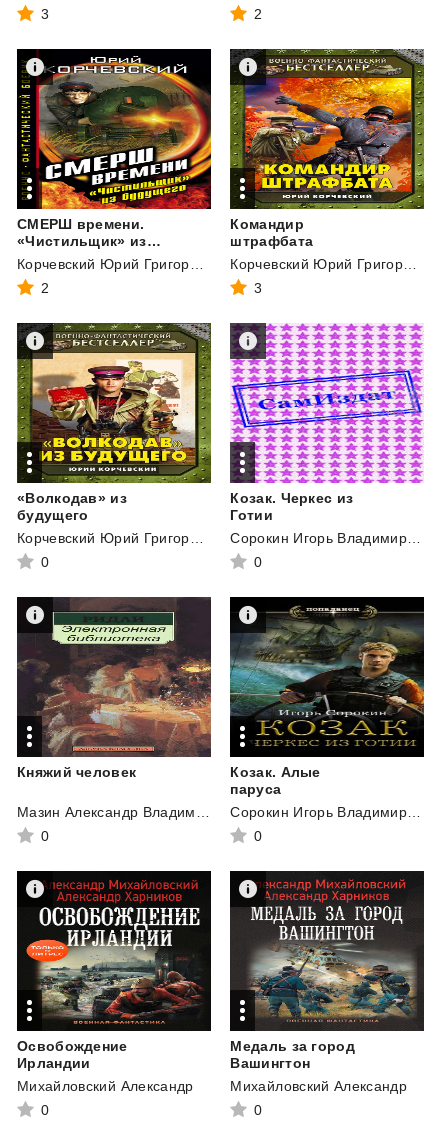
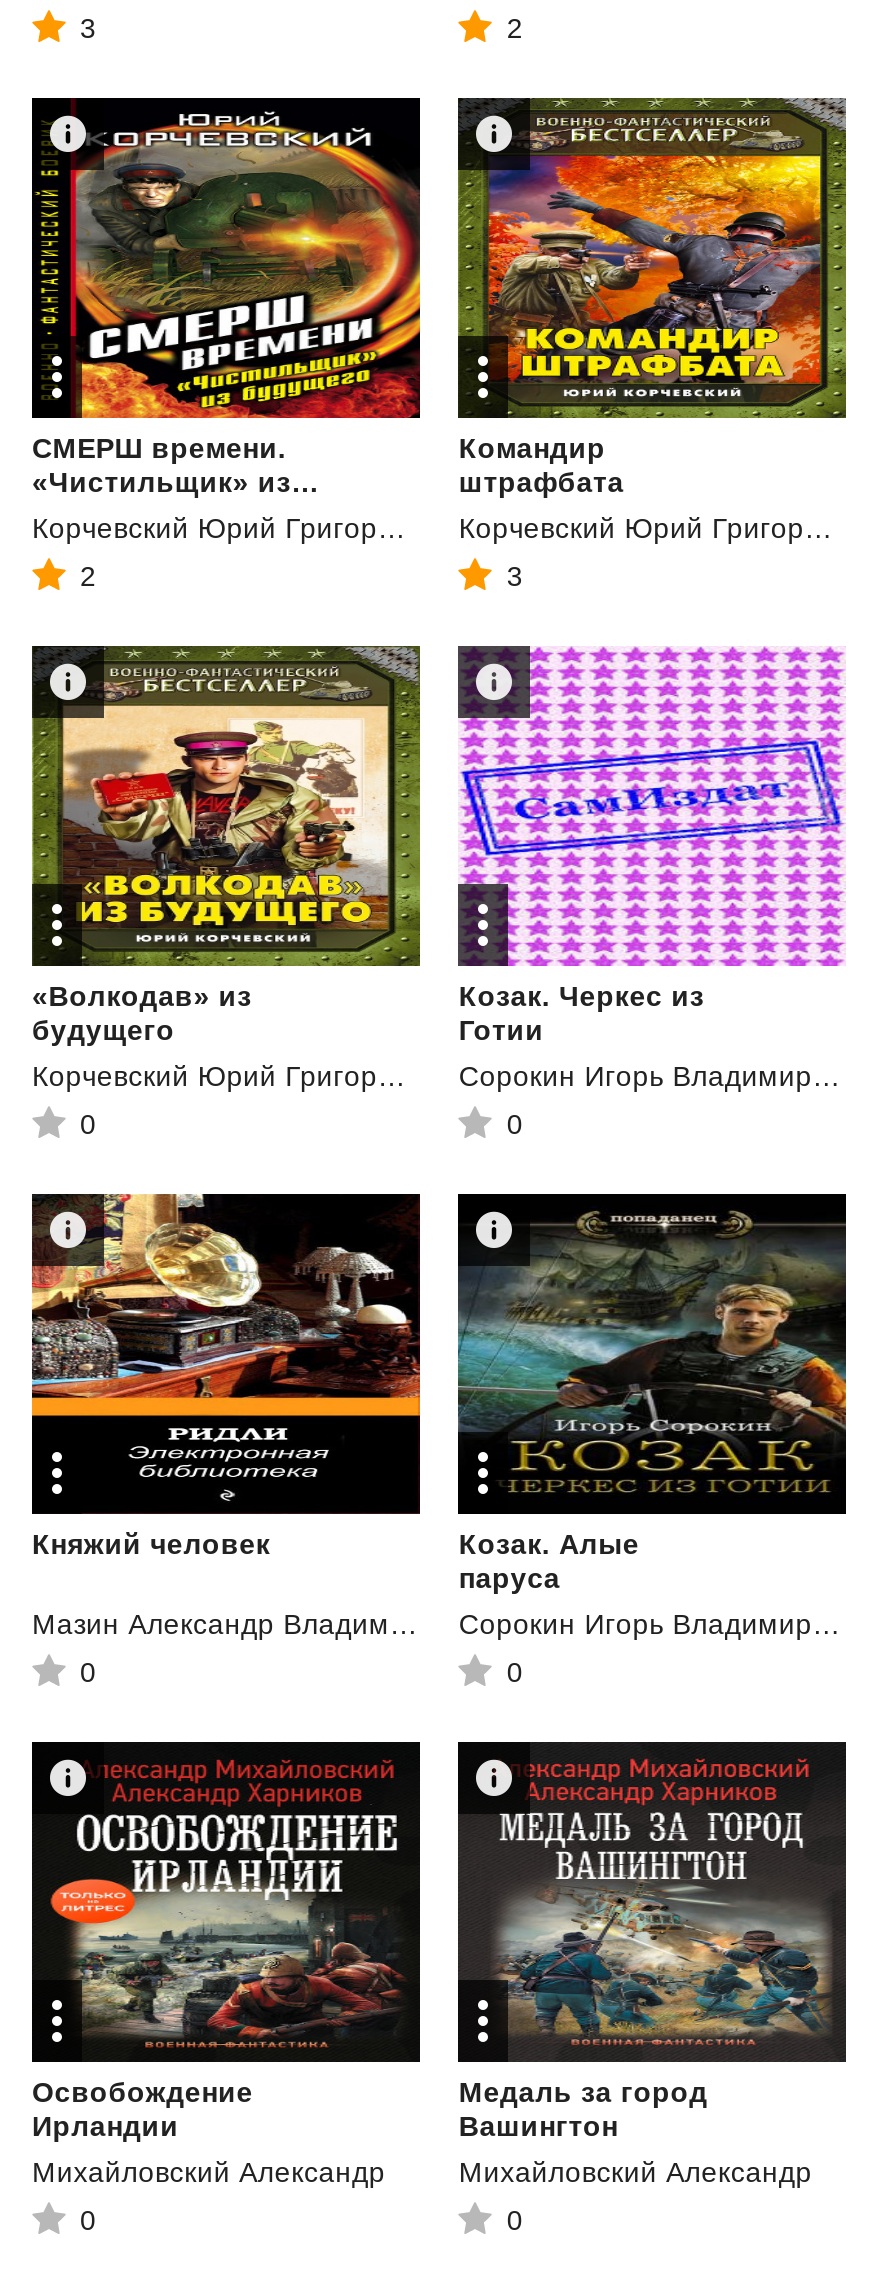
[16,596,212,757] [image] -> [30,1192,422,1512] [image]

